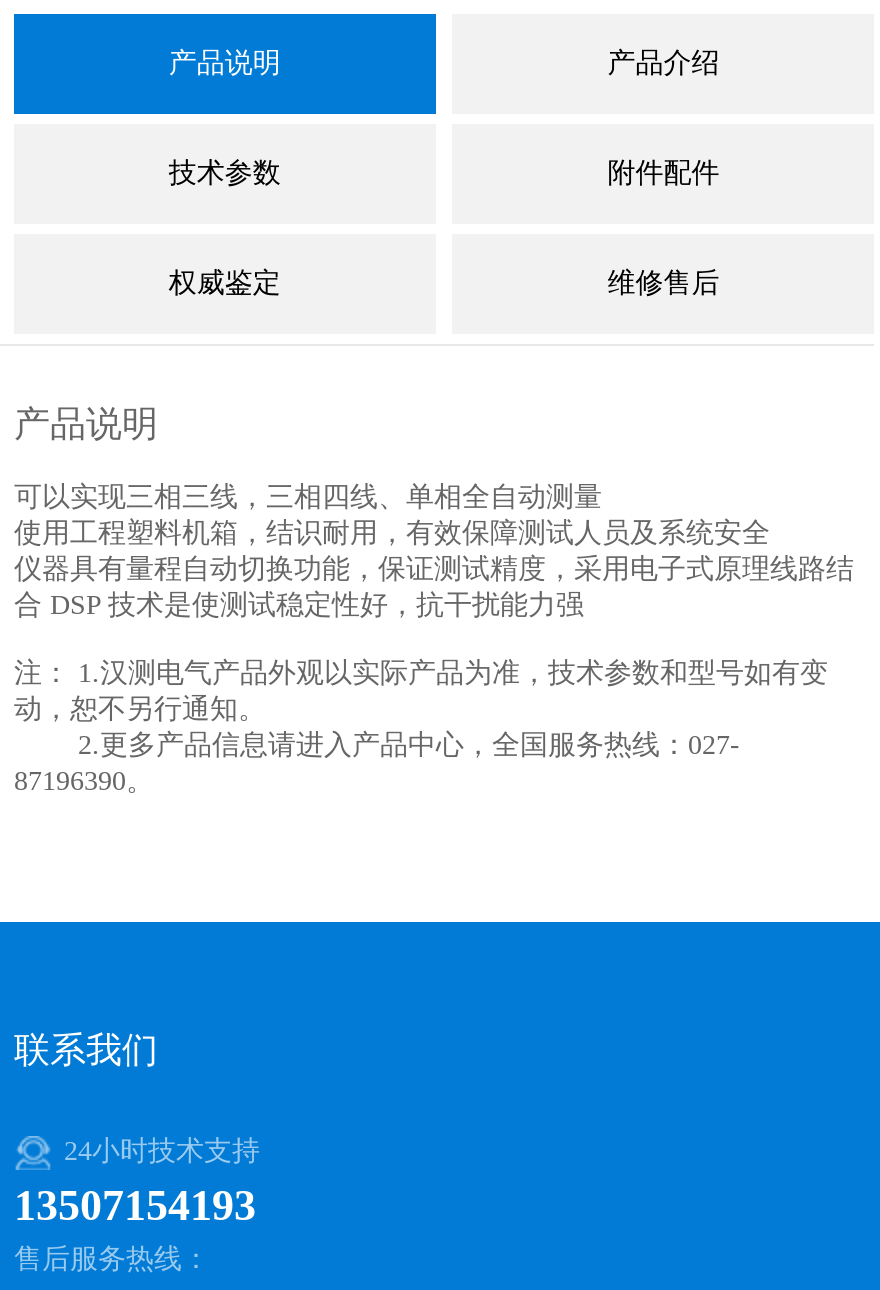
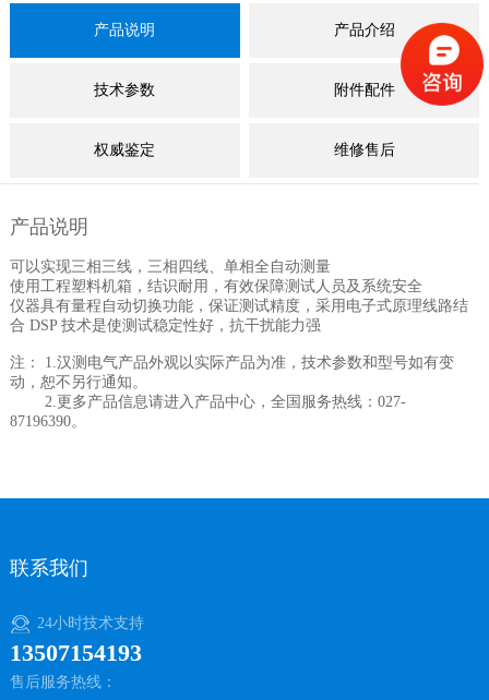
none -> [399,22,485,107] [image]

